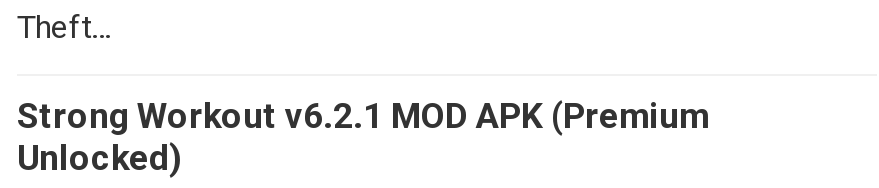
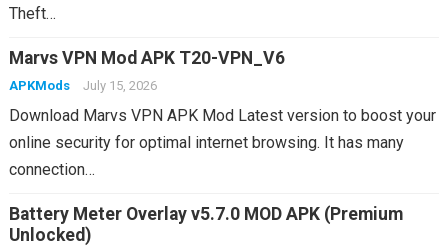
[17,96,709,136] Strong Workout v6.2.1 MOD APK (Premium -> [9,48,436,224] Marvs VPN Mod APK T20-VPN_V6 | APKMods | July 15, 2026 | Download Marvs VPN APK Mod Latest version to boost your | online security for optimal internet browsing. It has many | connection… | Battery Meter Overlay v5.7.0 MOD APK (Premium

